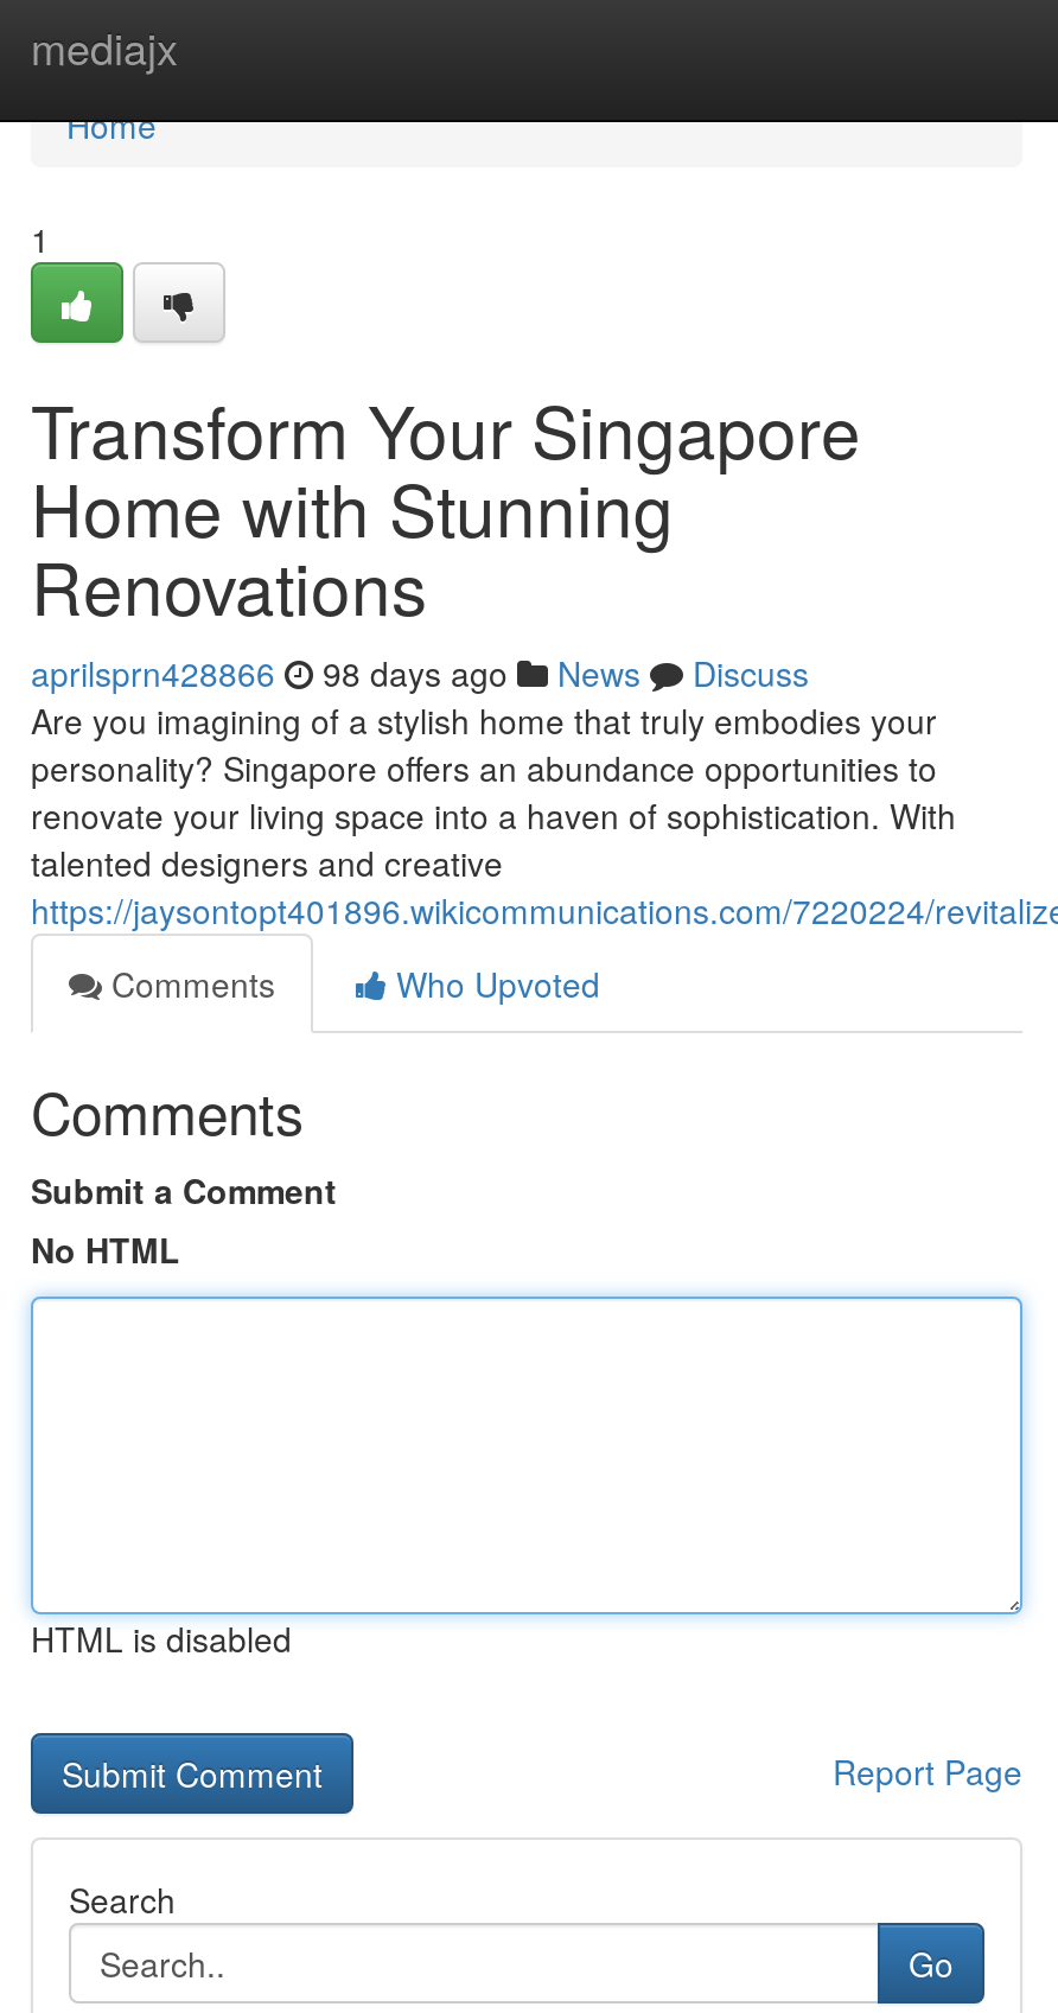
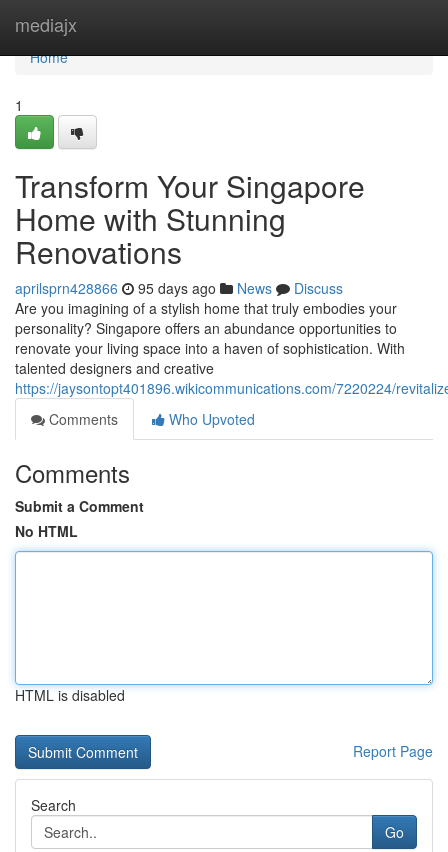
[31,649,809,696] aprilsprn428866 98 days ago News Discuss -> [15,278,343,298] aprilsprn428866 95 days ago News Discuss

